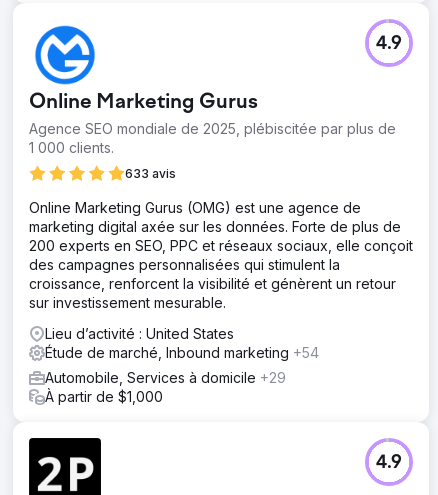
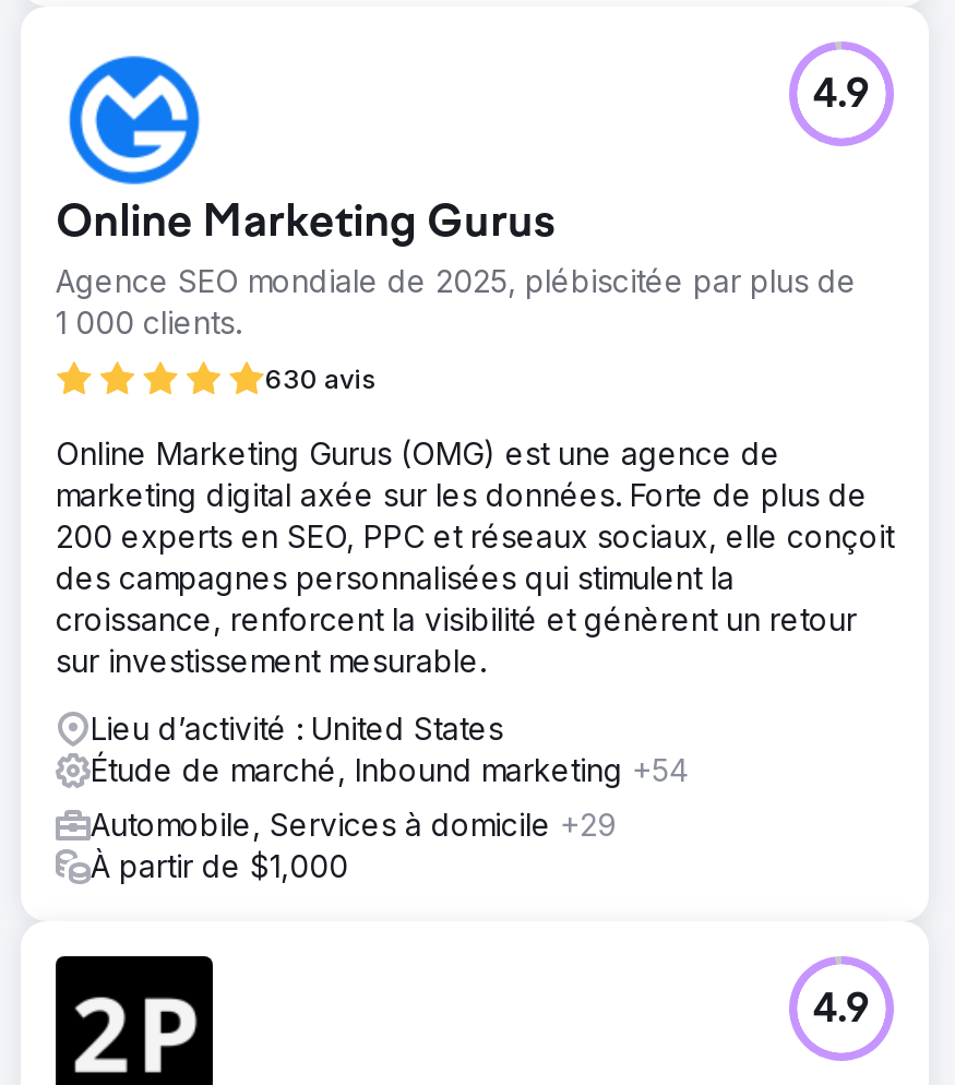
[125,166,176,181] 633 avis -> [265,362,377,395] 630 avis

